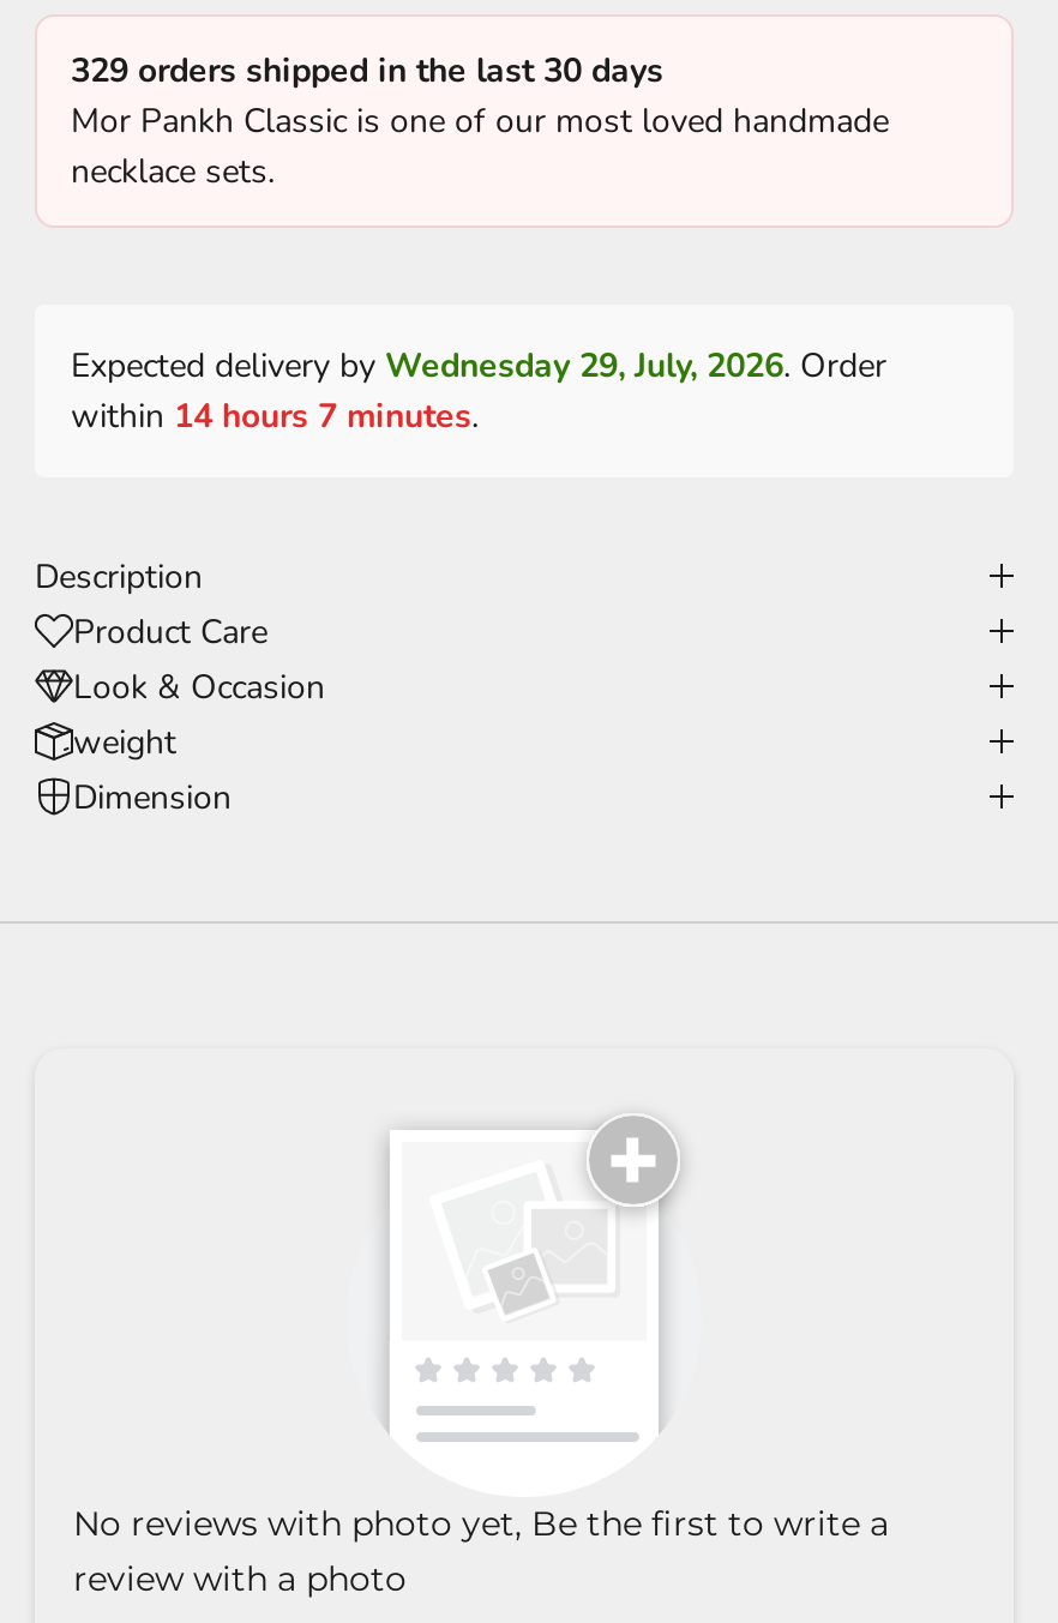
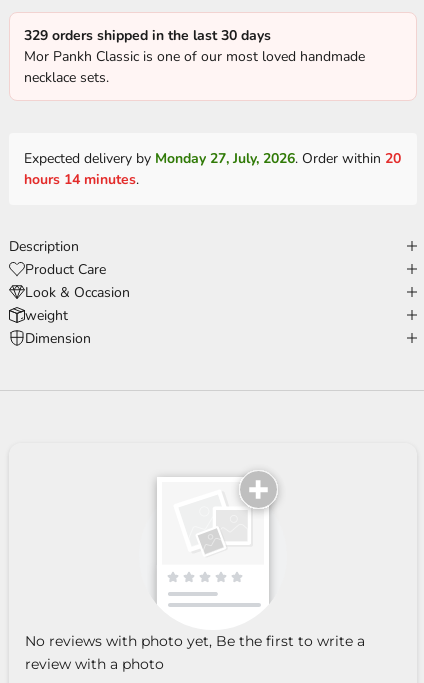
[71,343,886,439] Expected delivery by Wednesday 29, July, 2026. Order | within 14 hours 7 minutes. -> [24,149,401,189] Expected delivery by Monday 27, July, 2026. Order within 20 | hours 14 minutes.

